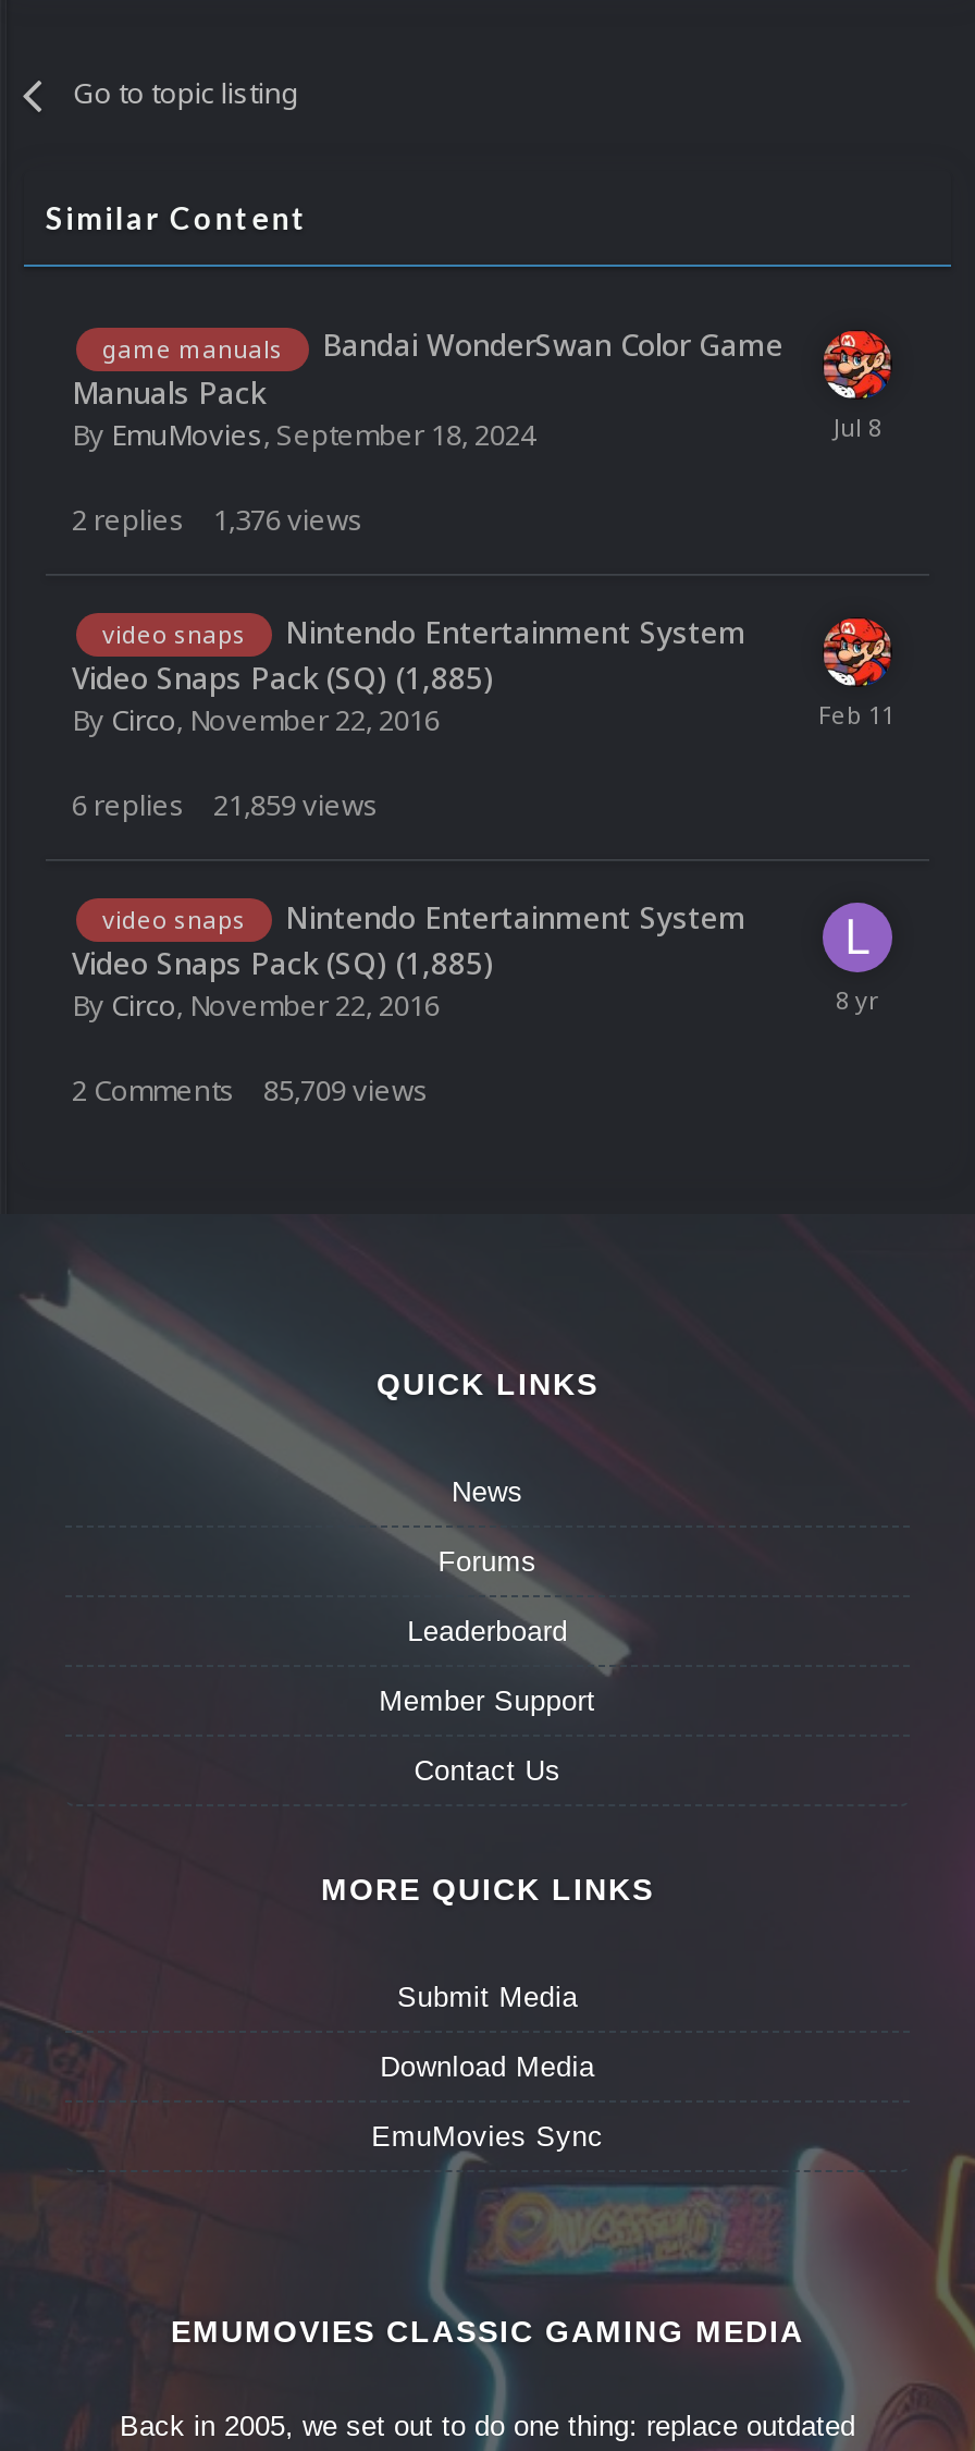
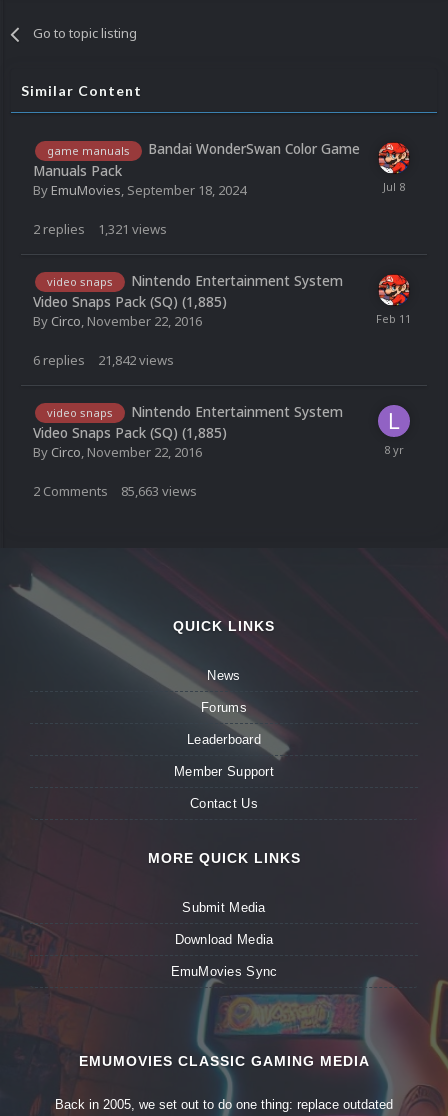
[72,499,363,538] 2 replies 1,376 views -> [33,220,167,238] 2 replies 1,321 views
[72,785,379,824] 6 replies 21,859 views -> [33,351,174,369] 6 replies 21,842 views
[72,1071,429,1110] 2 Comments 85,709 views -> [33,482,197,500] 2 Comments 85,663 views

